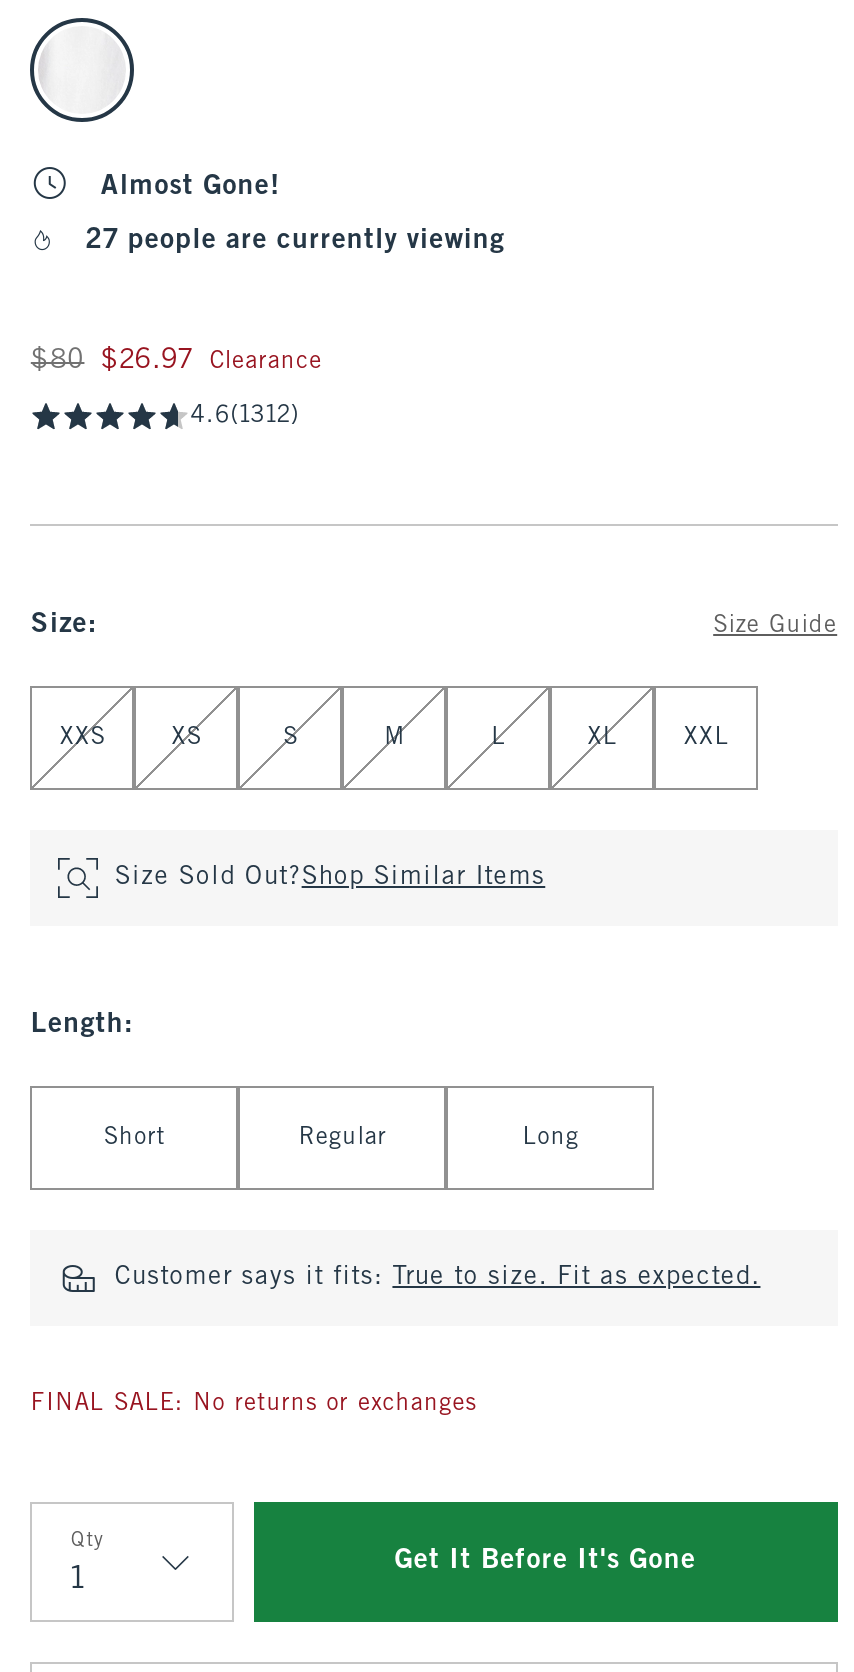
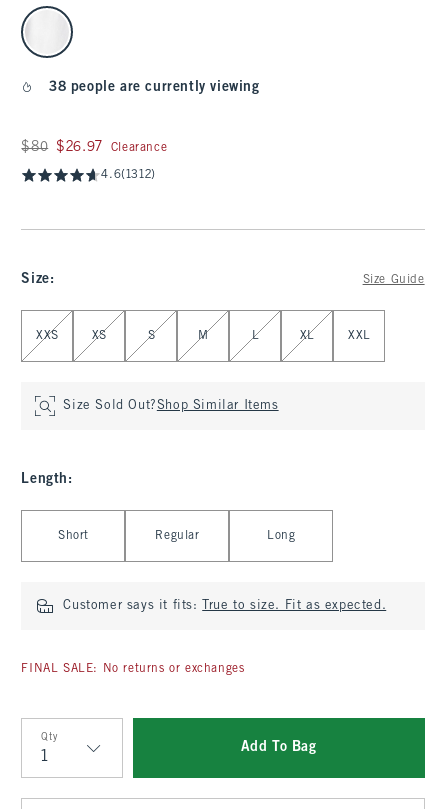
[86,173,505,254] Almost Gone! | 27 people are currently viewing -> [49,81,260,94] 38 people are currently viewing
[395,1548,696,1574] Get It Before It's Gone -> [241,741,317,754] Add To Bag

